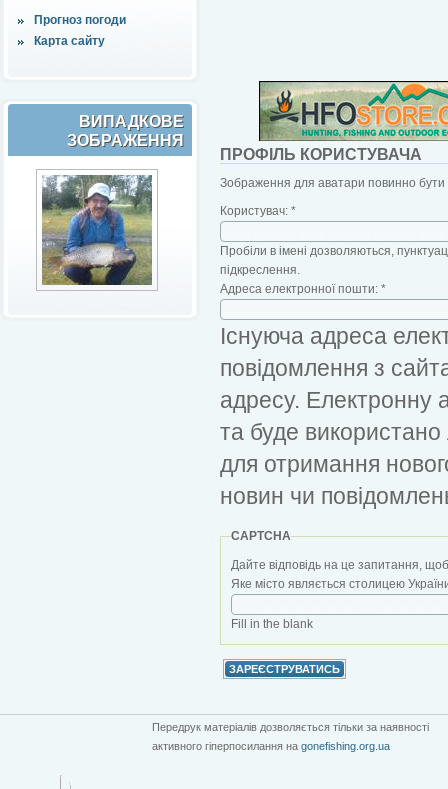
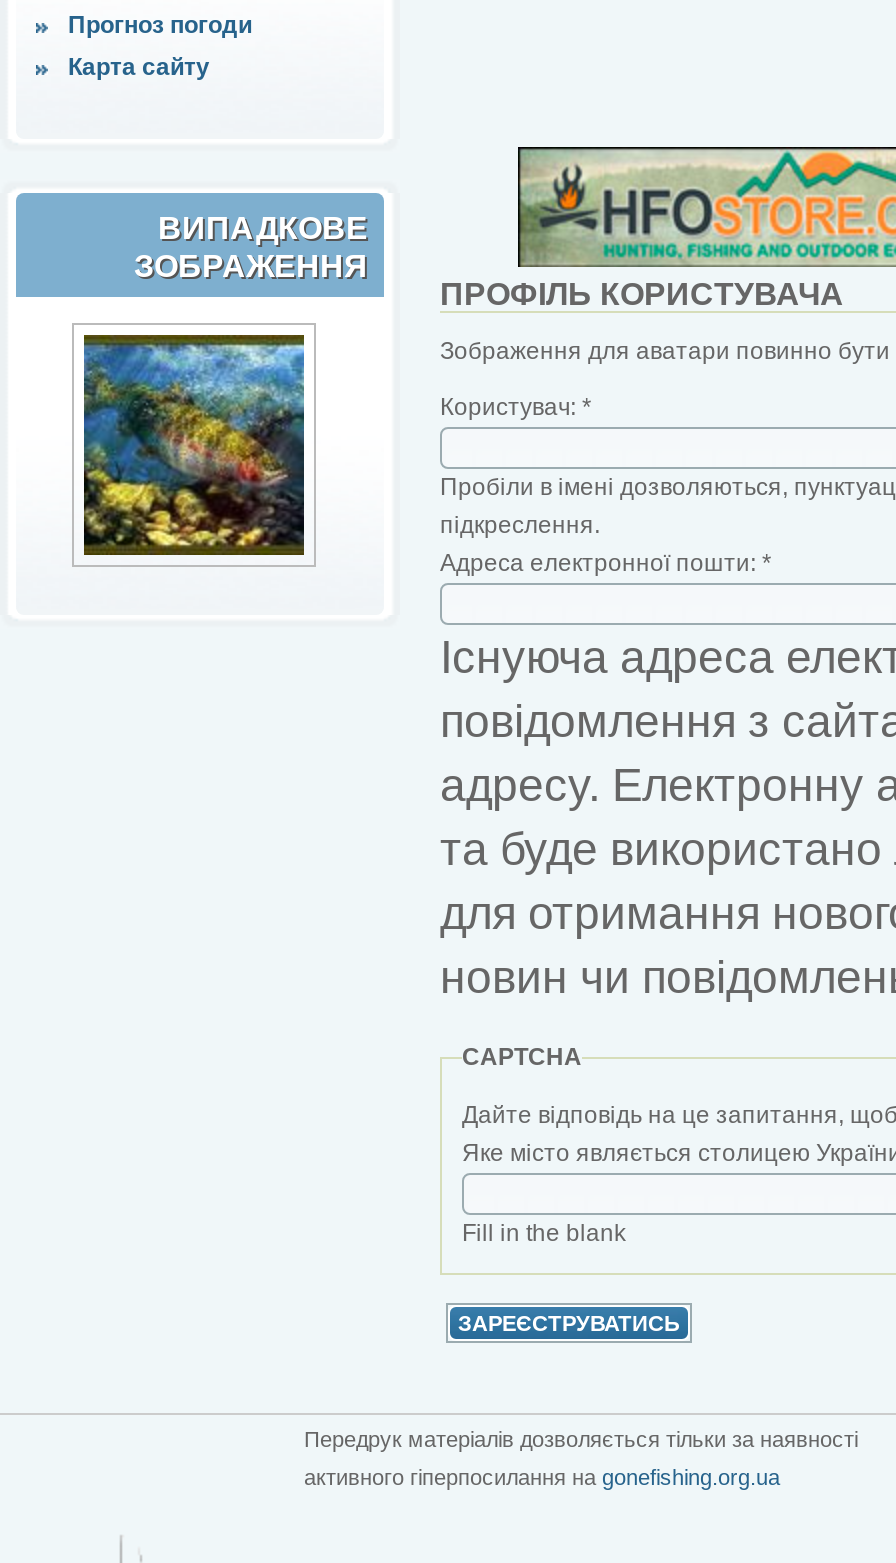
[41,174,153,286] [image] -> [82,333,306,557] [image]

